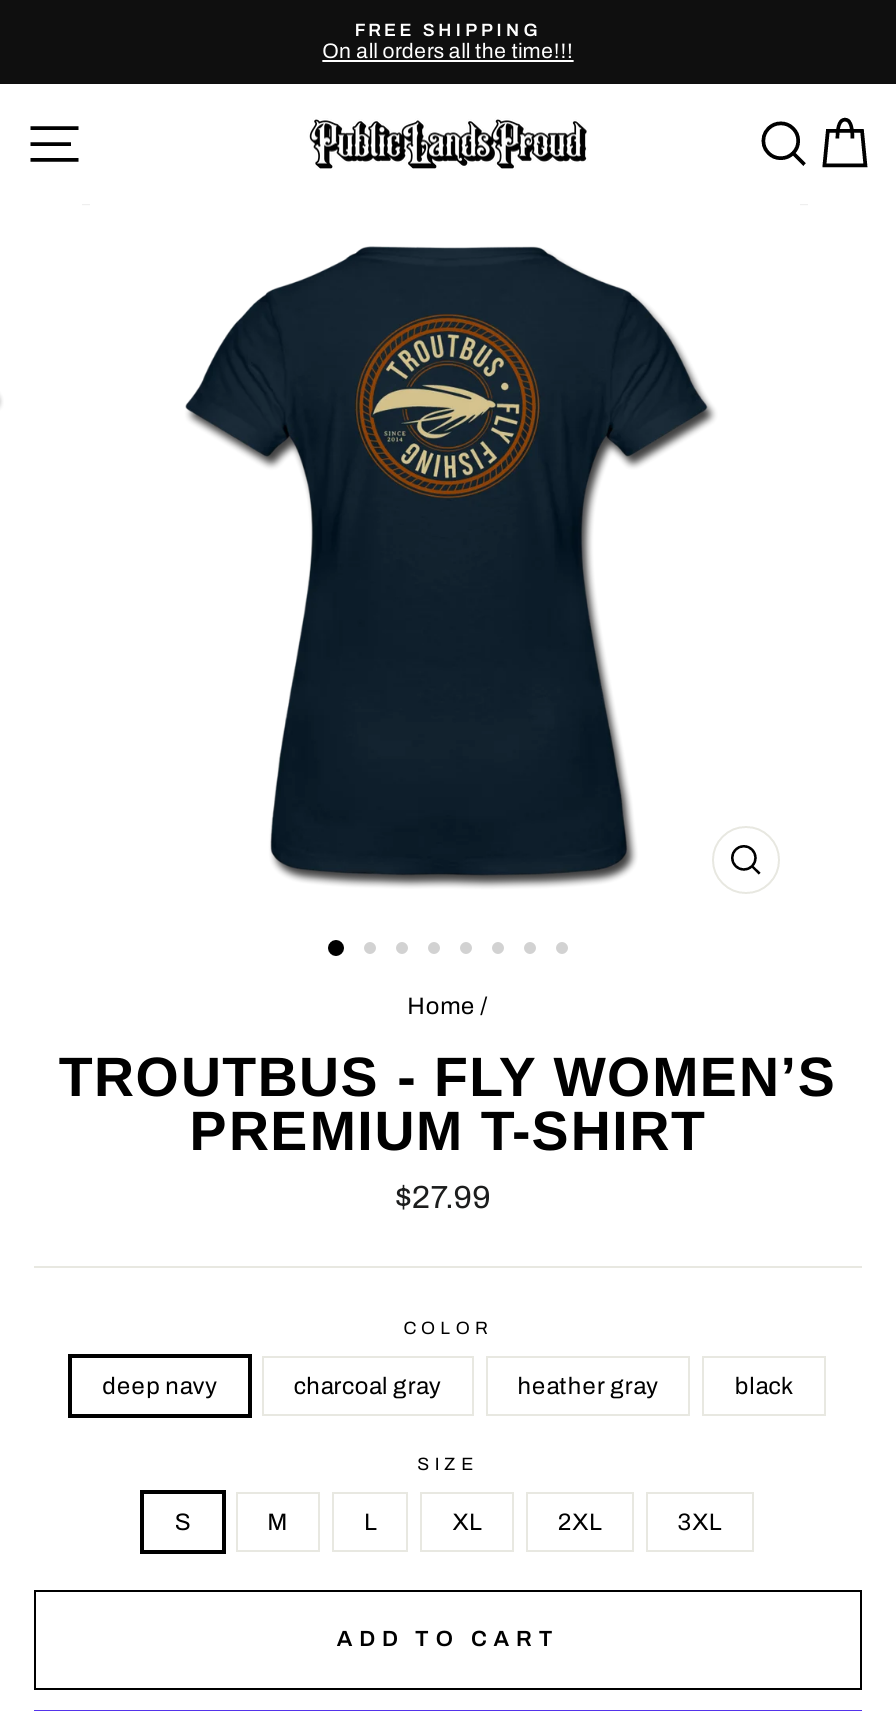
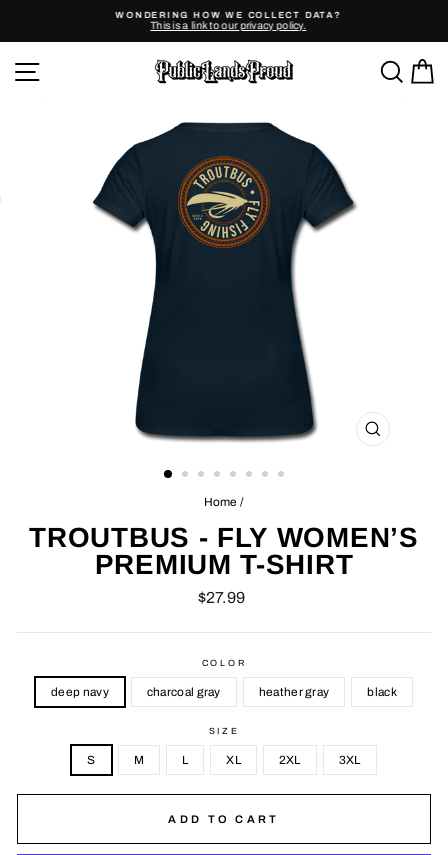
[322,20,574,62] FREE SHIPPING | On all orders all the time!!! -> [111,10,337,31] WONDERING HOW WE COLLECT DATA? | This is a link to our privacy policy.

